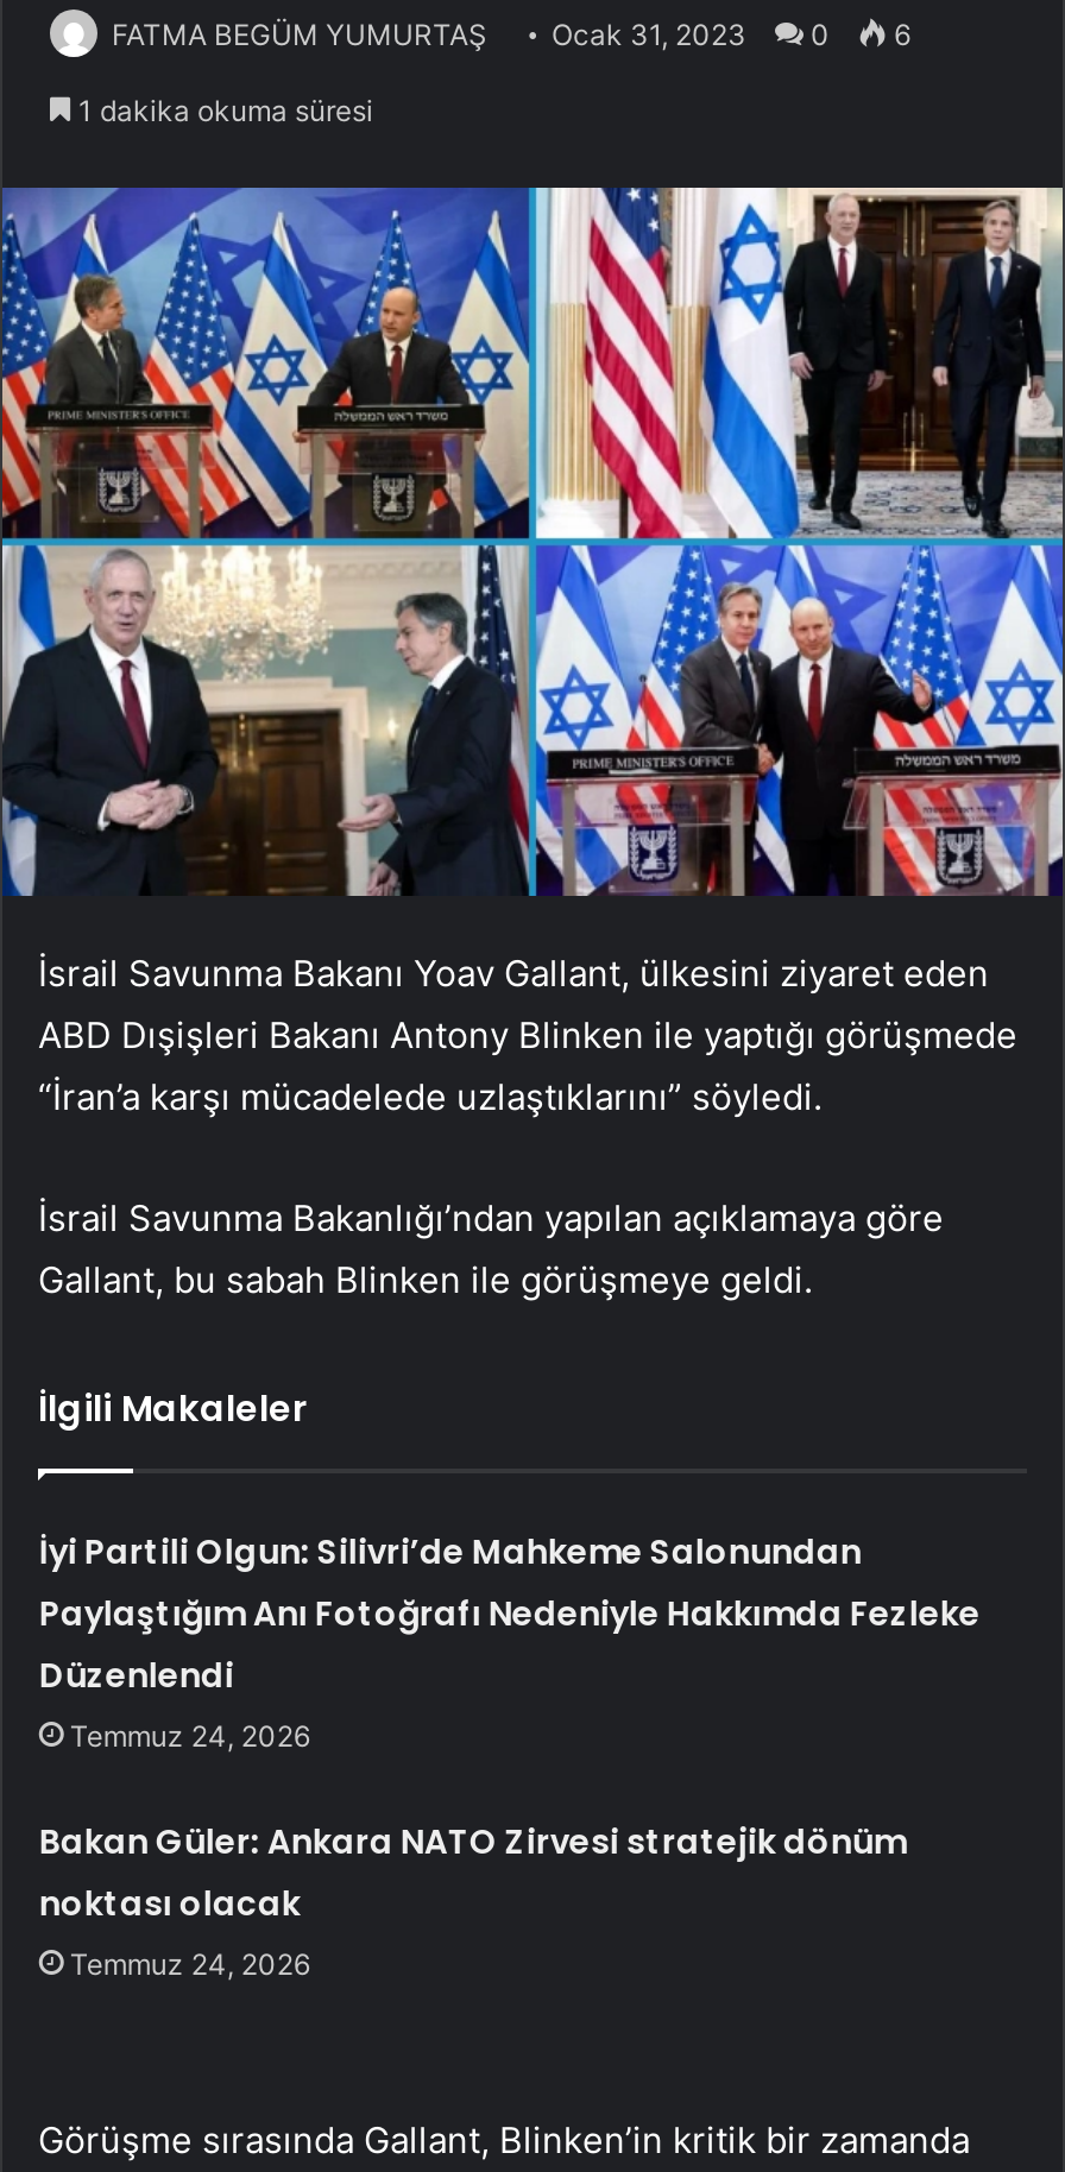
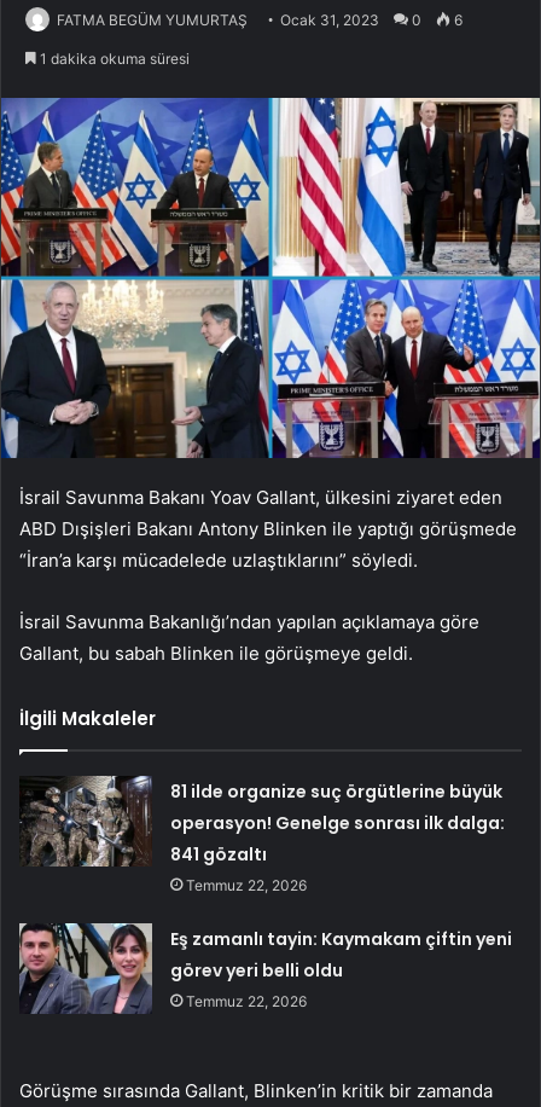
[39,1527,980,1753] İyi Partili Olgun: Silivri’de Mahkeme Salonundan | Paylaştığım Anı Fotoğrafı Nedeniyle Hakkımda Fezleke | Düzenlendi | Temmuz 24, 2026 -> [171,779,505,894] 81 ilde organize suç örgütlerine büyük | operasyon! Genelge sonrası ilk dalga: | 841 gözaltı | Temmuz 22, 2026
[39,1817,906,1981] Bakan Güler: Ankara NATO Zirvesi stratejik dönüm | noktası olacak | Temmuz 24, 2026 -> [171,927,512,1010] Eş zamanlı tayin: Kaymakam çiftin yeni | görev yeri belli oldu | Temmuz 22, 2026

